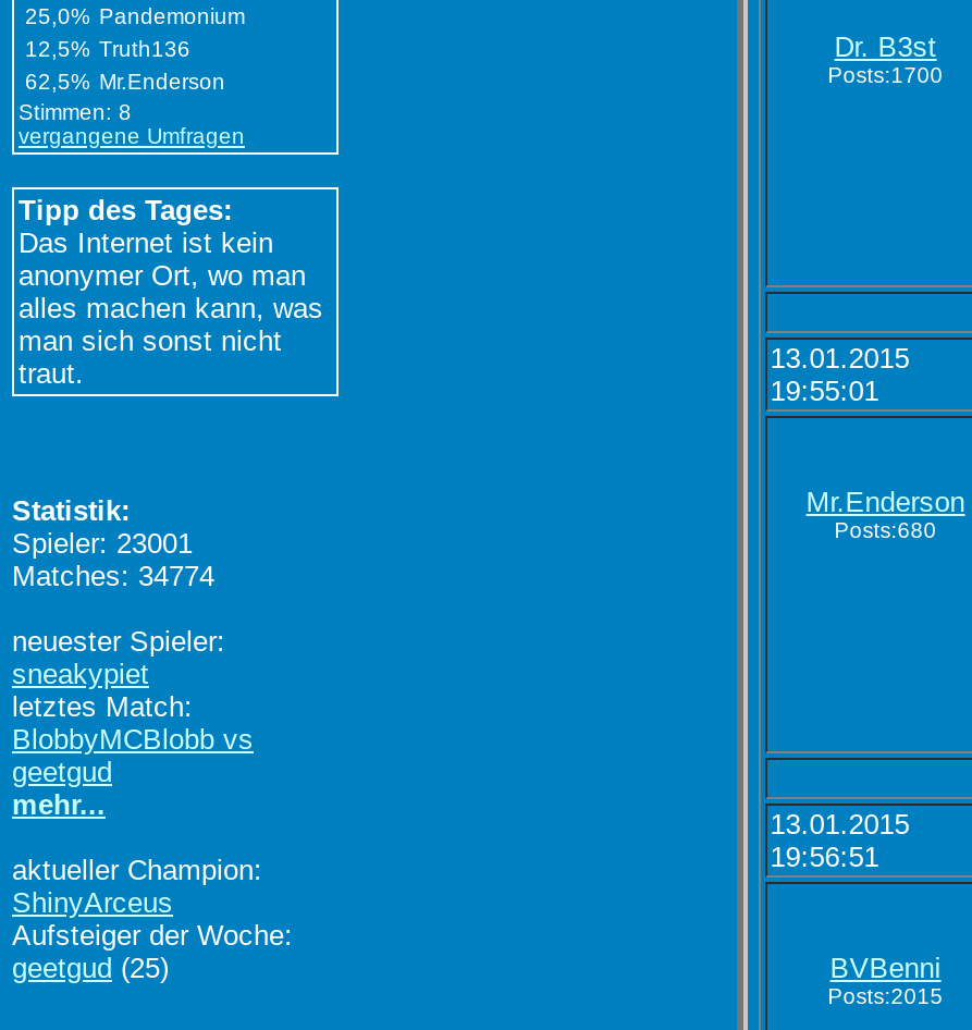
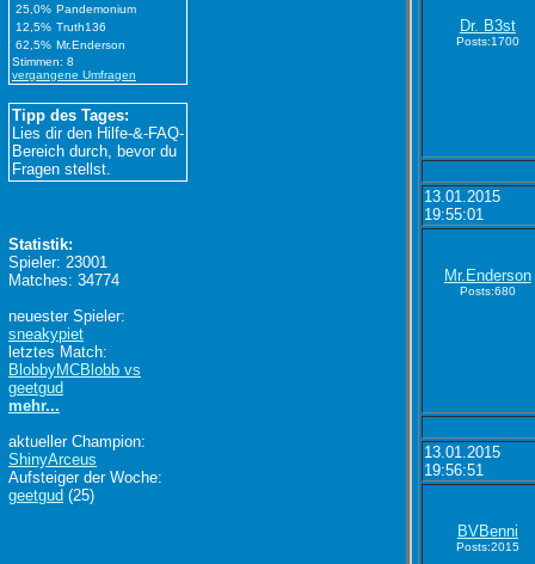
[19,226,323,390] Das Internet ist kein | anonymer Ort, wo man | alles machen kann, was | man sich sonst nicht | traut. -> [12,124,184,178] Lies dir den Hilfe-&-FAQ- | Bereich durch, bevor du | Fragen stellst.
moved [12,494,293,984] -> [8,235,162,504]: Statistik: | Spieler: 23001 | Matches: 34774 | ... | Aufsteiger der Woche: | geetgud (25)

